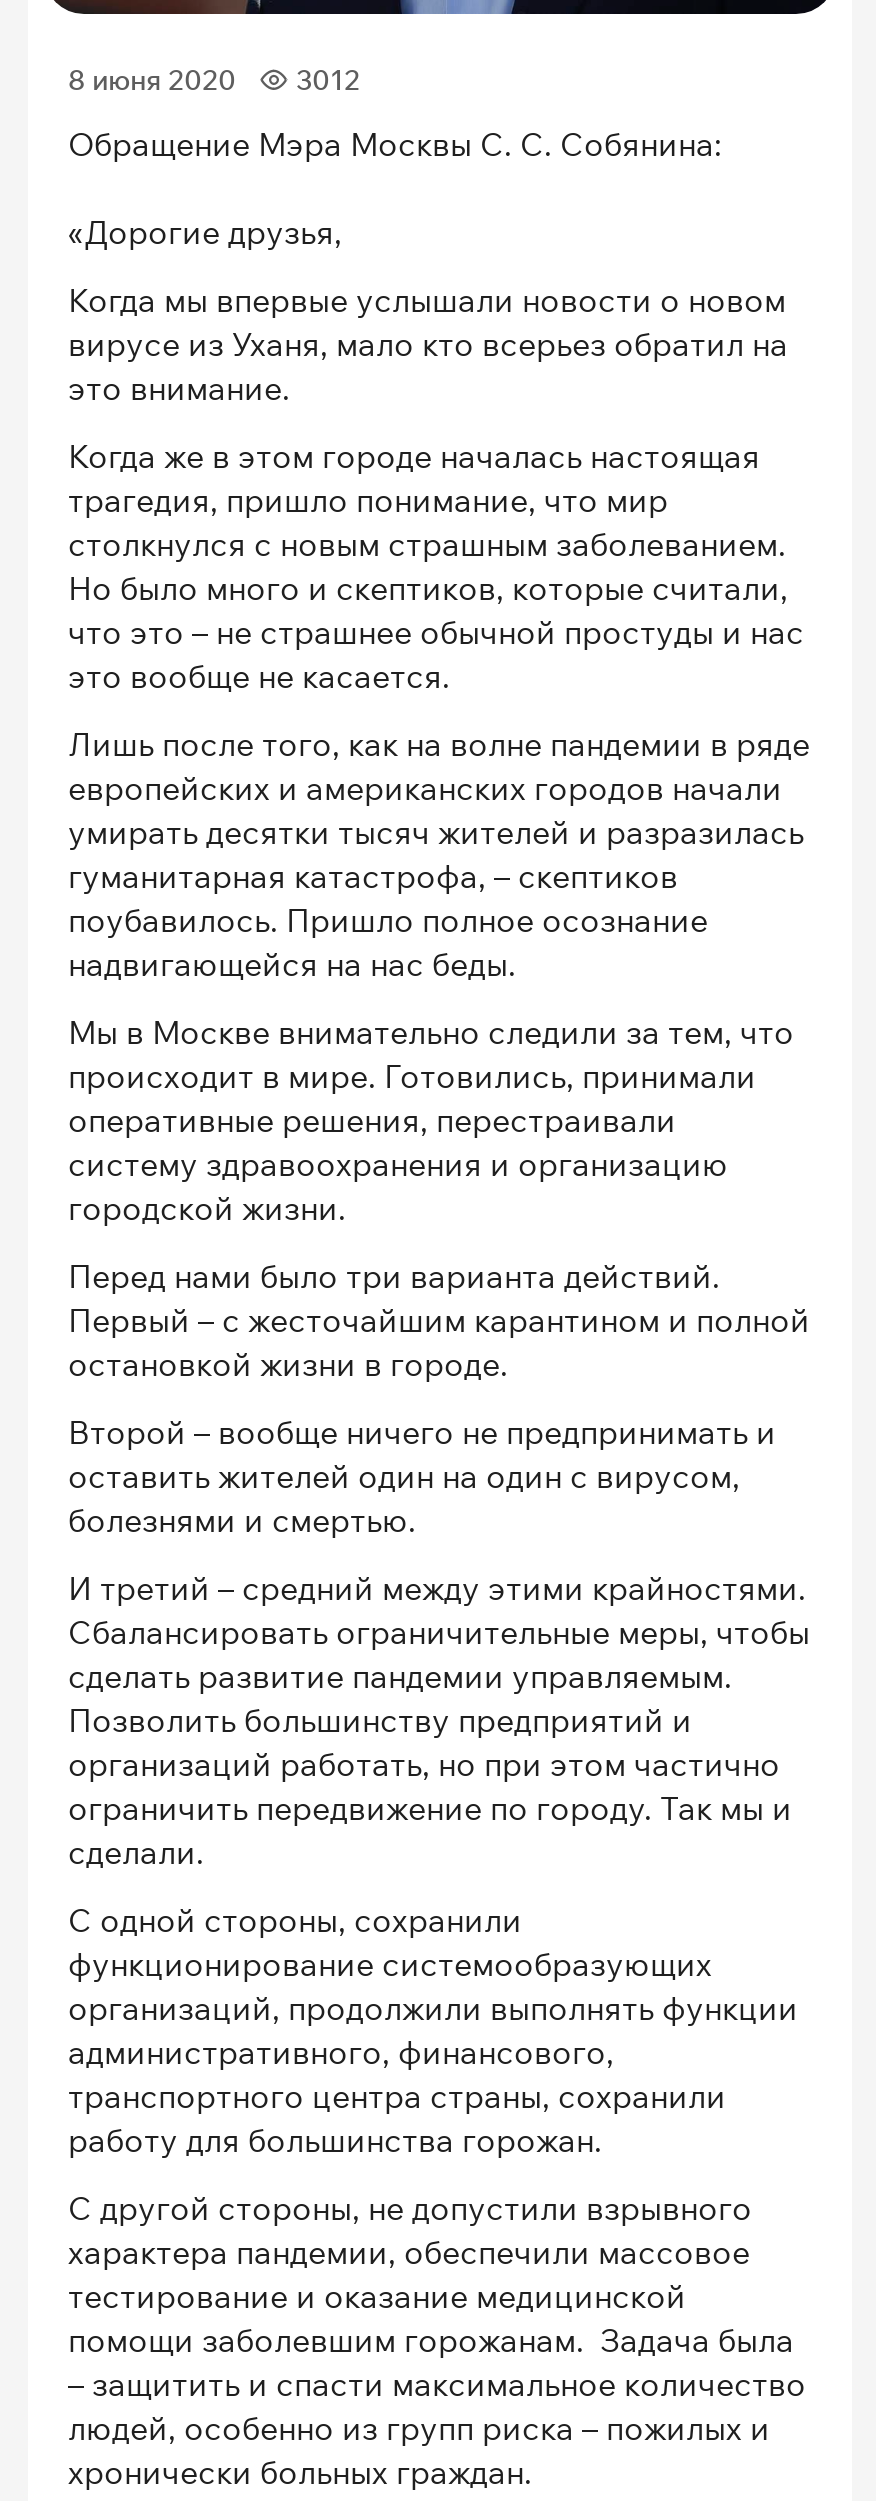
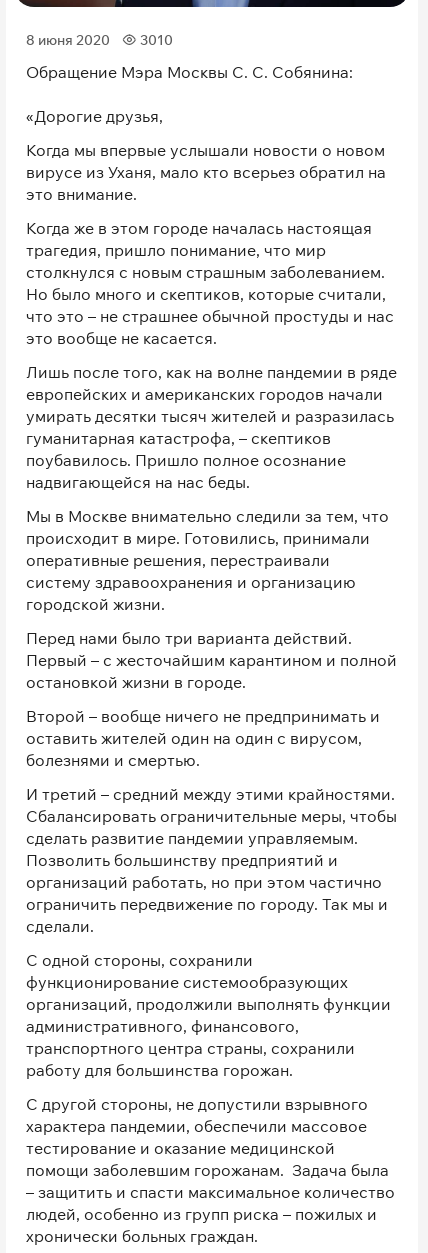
[68,63,360,99] 8 июня 2020 3012 -> [26,31,173,49] 8 июня 2020 3010

